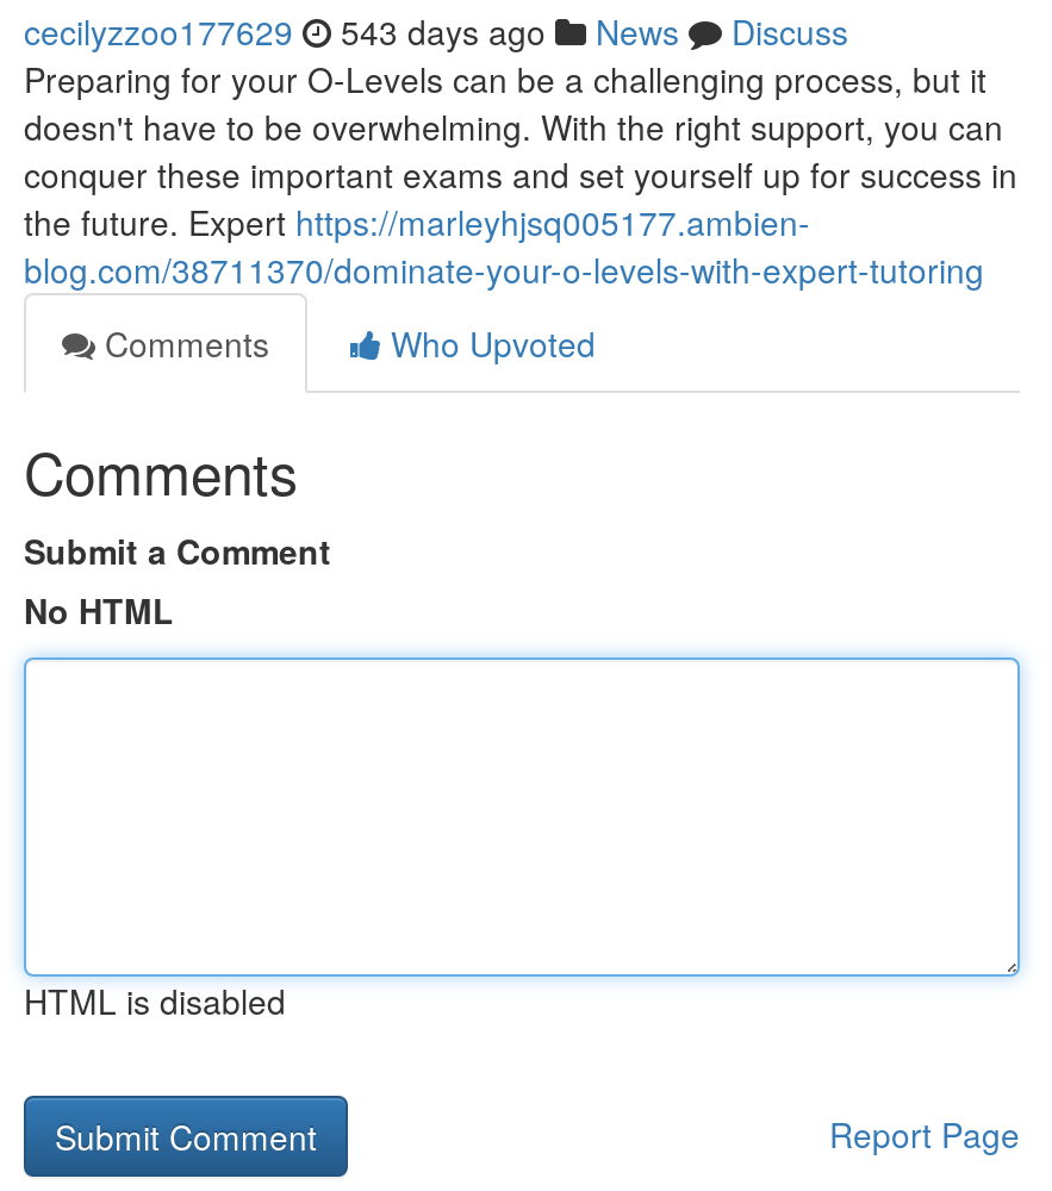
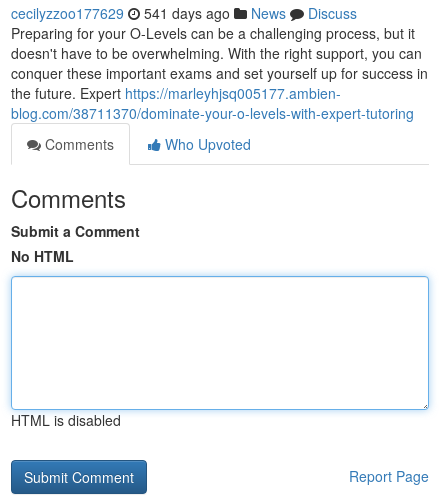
[24,7,848,55] cecilyzzoo177629 543 days ago News Discuss -> [11,3,357,23] cecilyzzoo177629 541 days ago News Discuss

